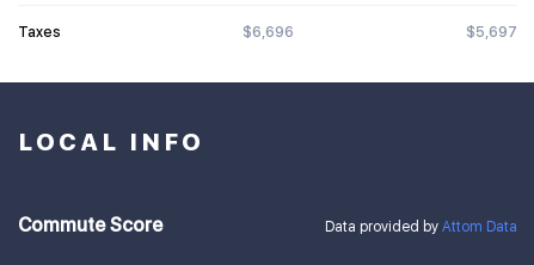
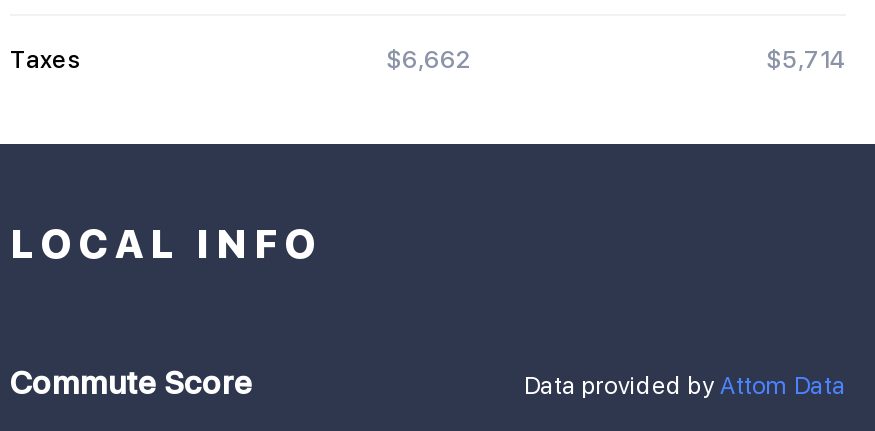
[242,24,293,40] $6,696 -> [386,46,470,74] $6,662
[466,24,517,40] $5,697 -> [766,46,846,74] $5,714

